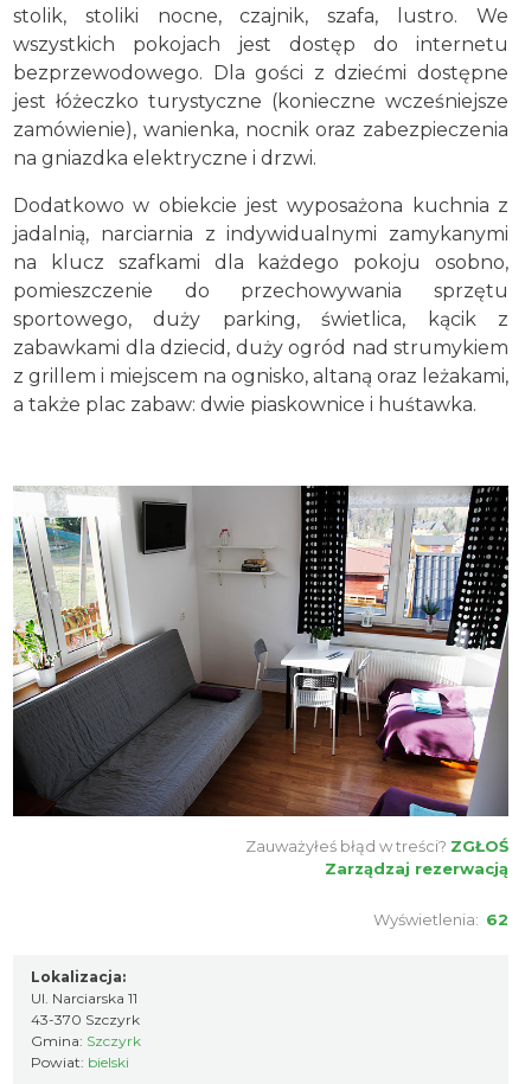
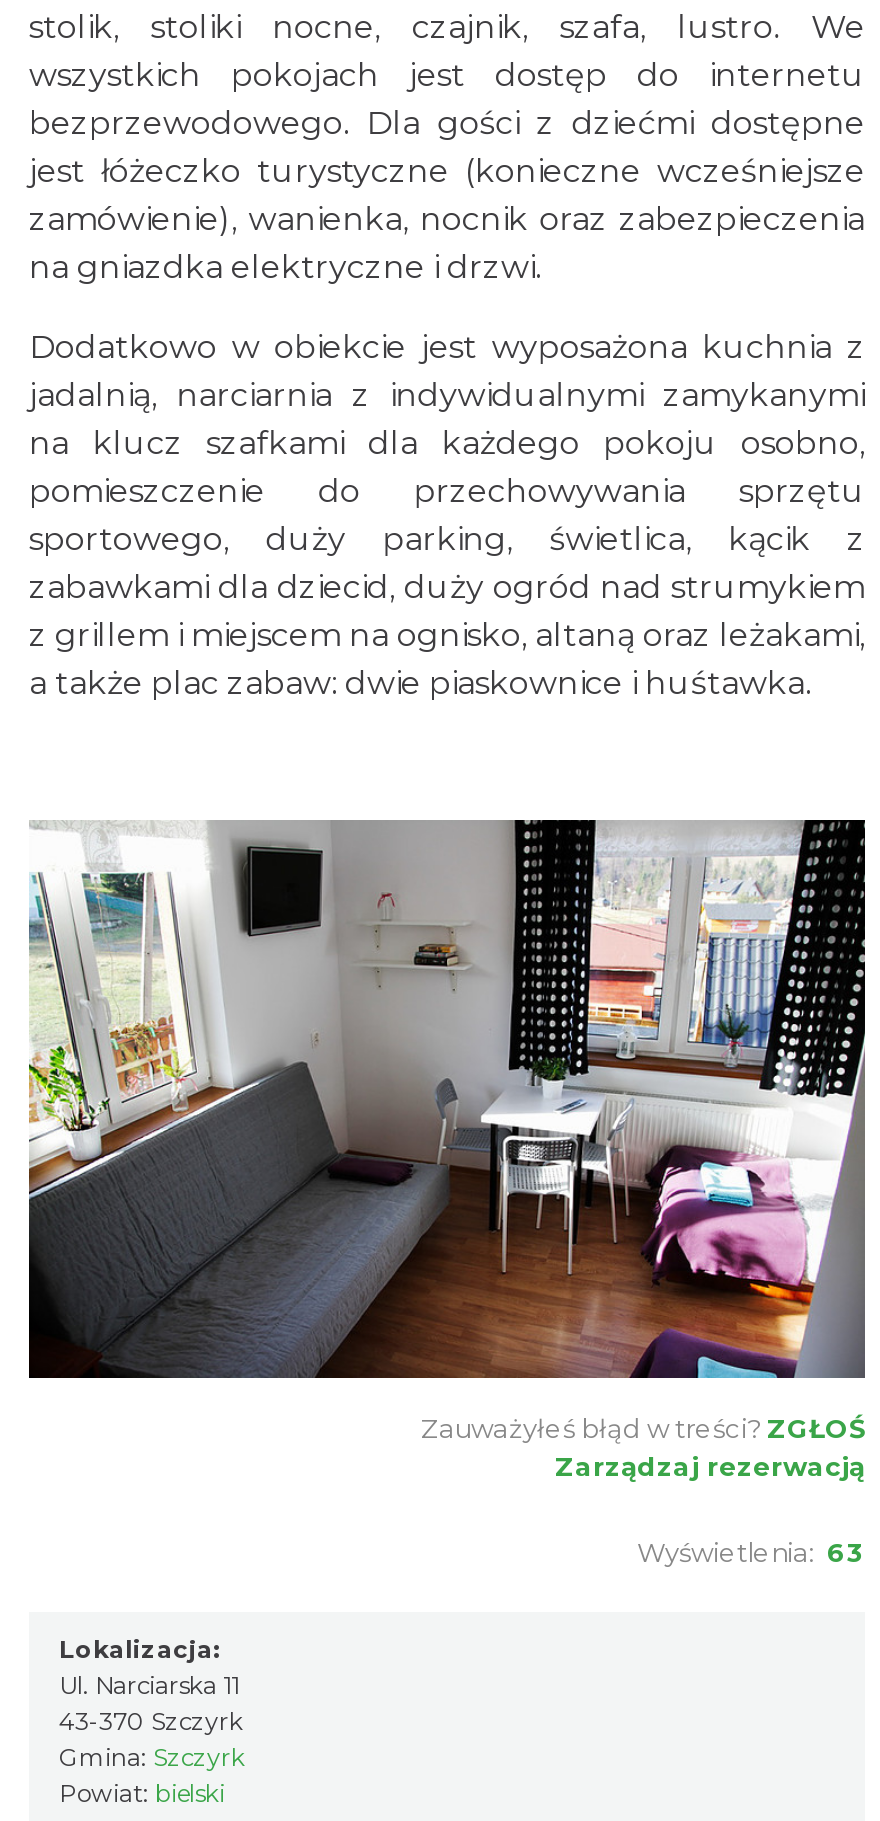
[373,910,508,929] Wyświetlenia: 62 -> [637,1536,865,1568] Wyświetlenia: 63

